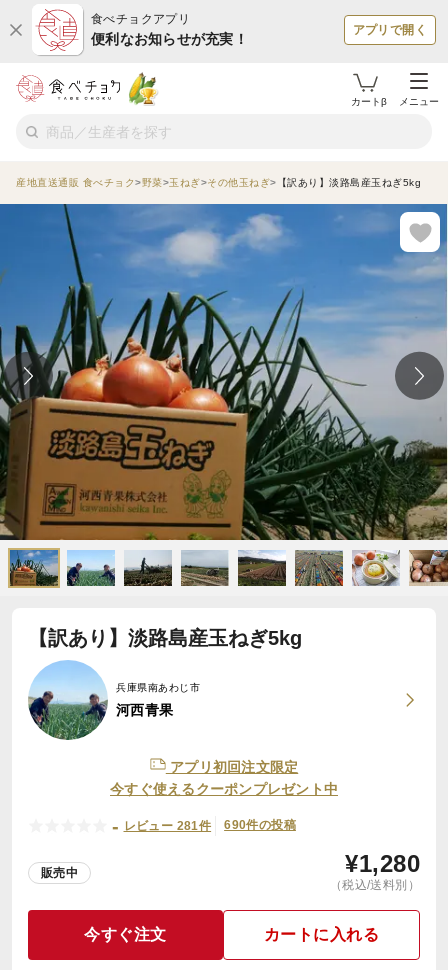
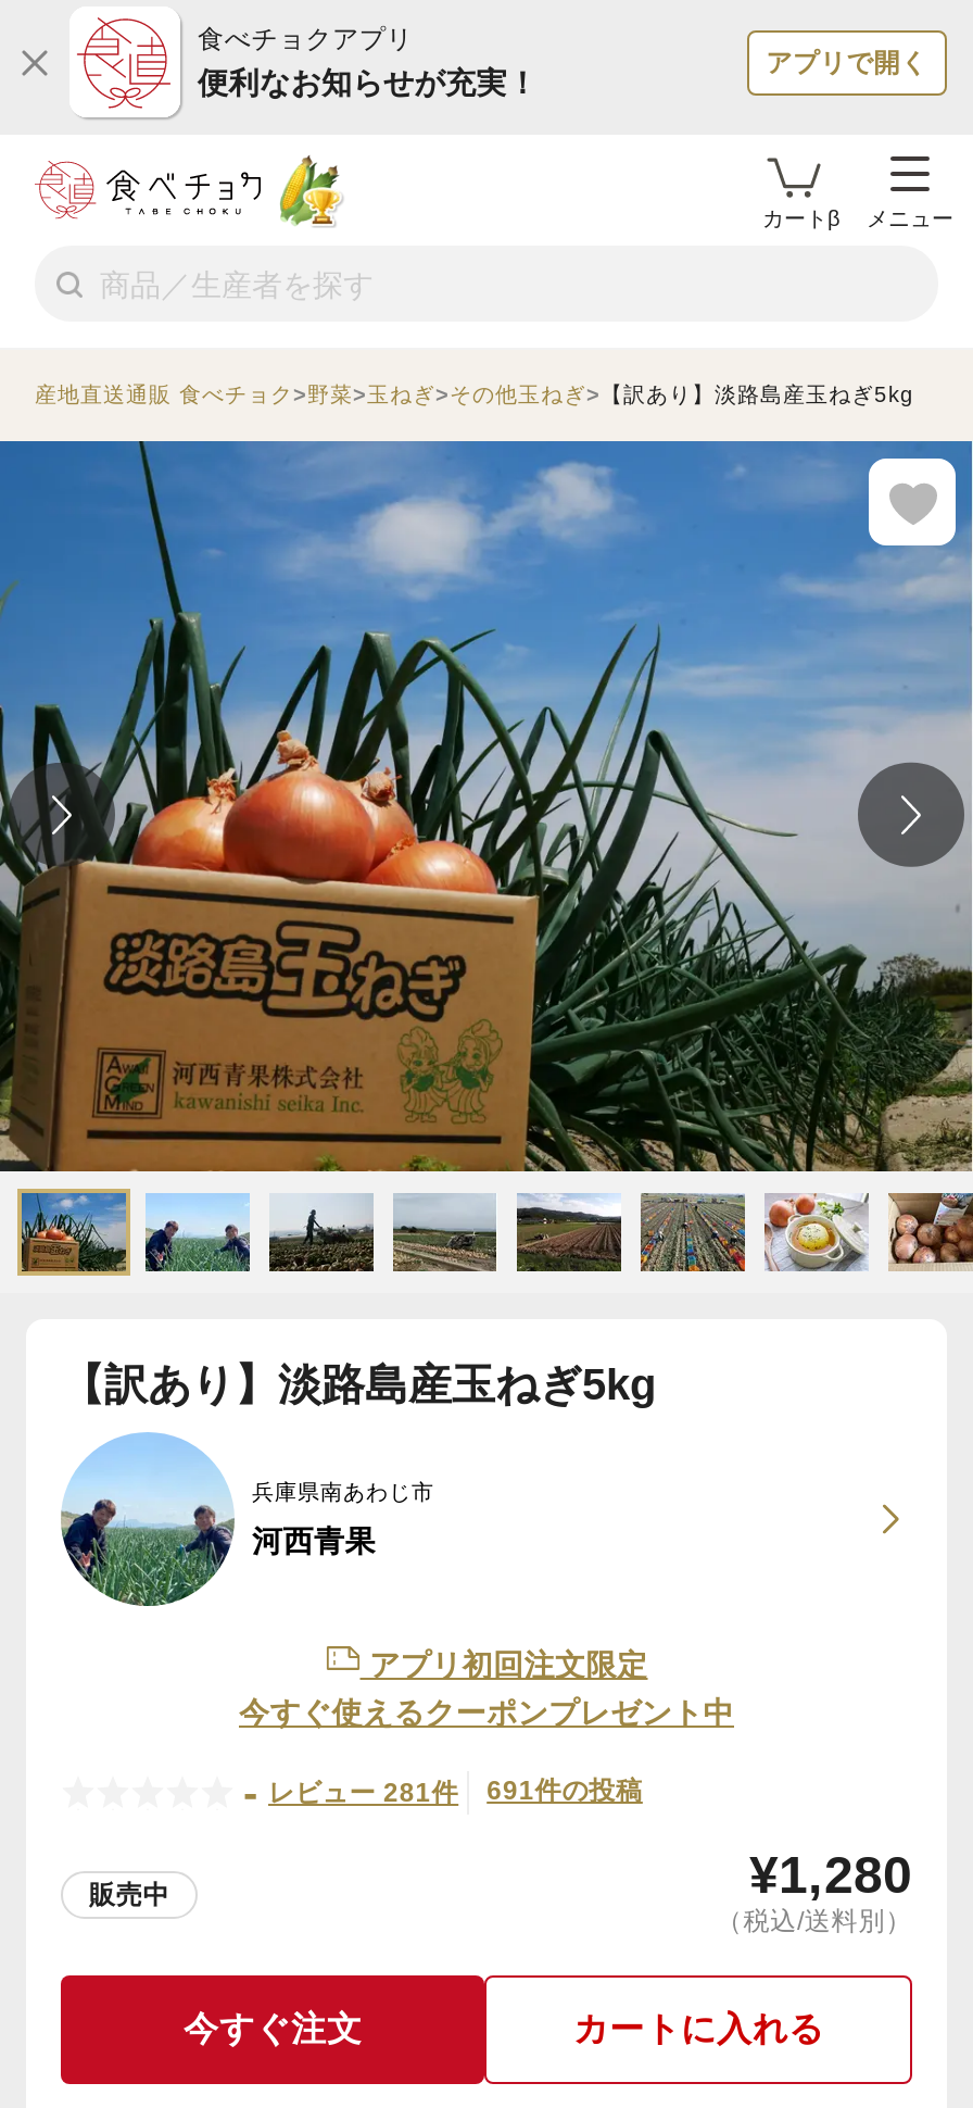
[112,815,296,837] - レビュー 281件 690件の投稿 -> [243,1769,643,1817] - レビュー 281件 691件の投稿

